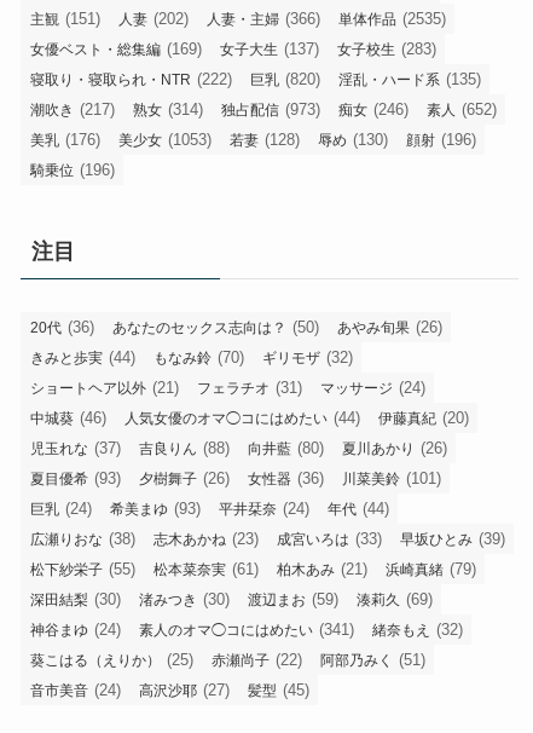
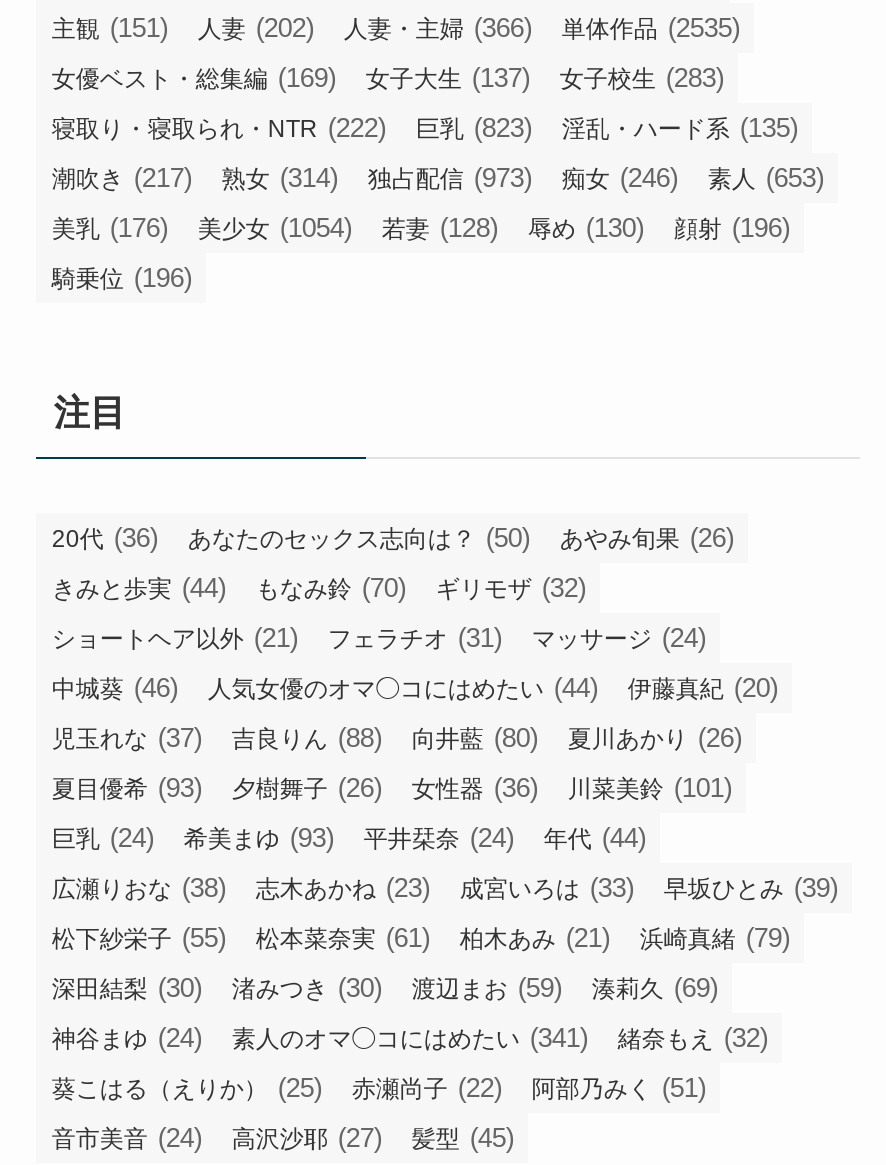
[30,70,481,88] 寝取り・寝取られ・NTR (222) 巨乳(820) 淫乱・ハード系(135) -> [52,113,798,143] 寝取り・寝取られ・NTR (222) 巨乳(823) 淫乱・ハード系(135)
[30,101,497,119] 潮吹き(217) 熟女(314) 独占配信(973) 痴女(246) 素人(652) -> [52,163,824,193] 潮吹き(217) 熟女(314) 独占配信(973) 痴女(246) 素人(653)
[30,131,476,149] 美乳(176) 美少女(1053) 若妻(128) 辱め(130) 顔射(196) -> [52,213,790,243] 美乳(176) 美少女(1054) 若妻(128) 辱め(130) 顔射(196)

